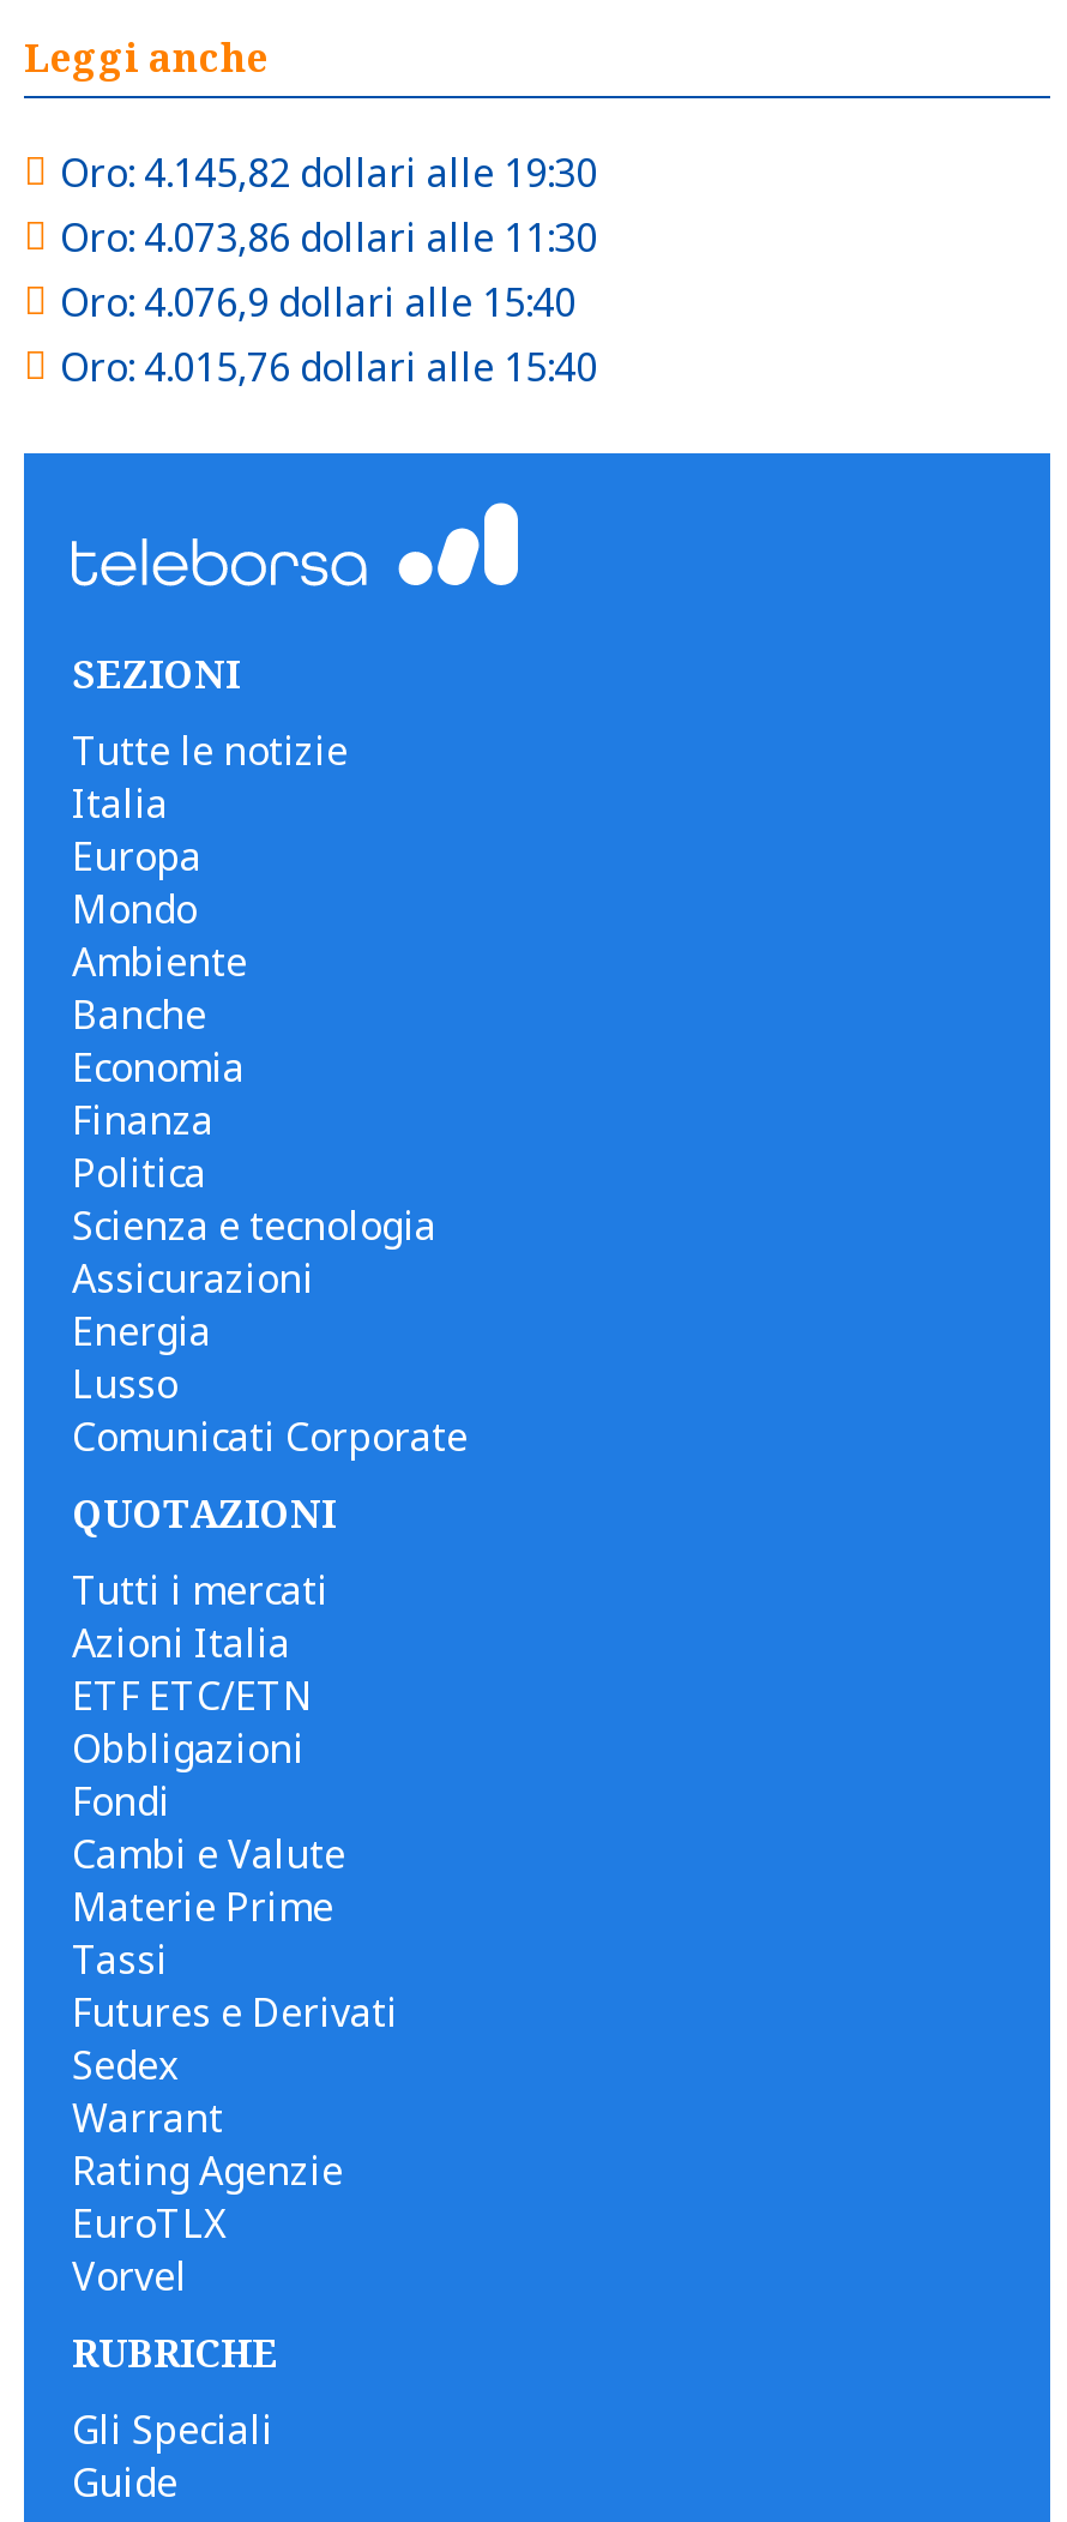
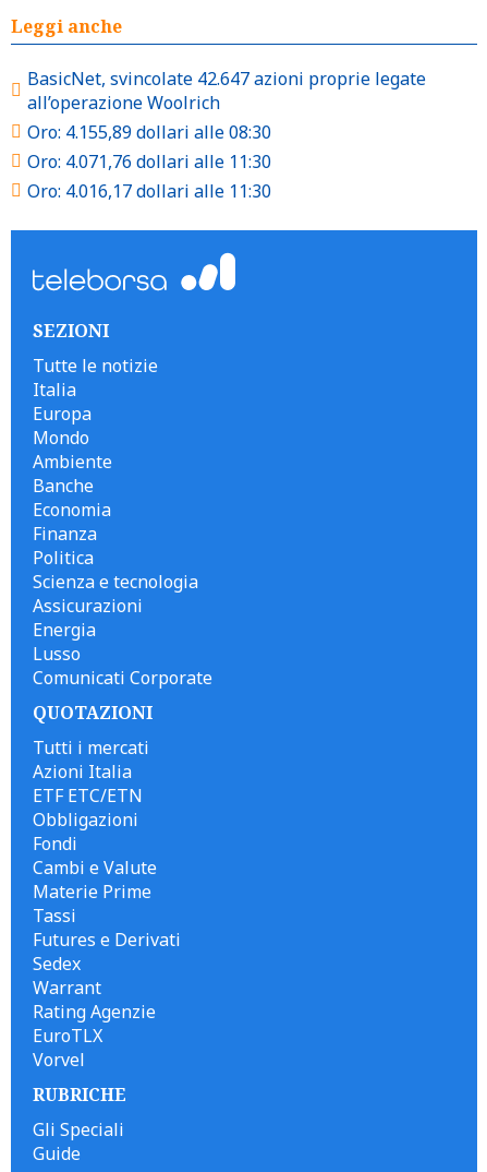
[60,145,597,392] Oro: 4.145,82 dollari alle 19:30 | Oro: 4.073,86 dollari alle 11:30 | Oro: 4.076,9 dollari alle 15:40 | Oro: 4.015,76 dollari alle 15:40 -> [27,66,426,202] BasicNet, svincolate 42.647 azioni proprie legate | all’operazione Woolrich | Oro: 4.155,89 dollari alle 08:30 | Oro: 4.071,76 dollari alle 11:30 | Oro: 4.016,17 dollari alle 11:30

